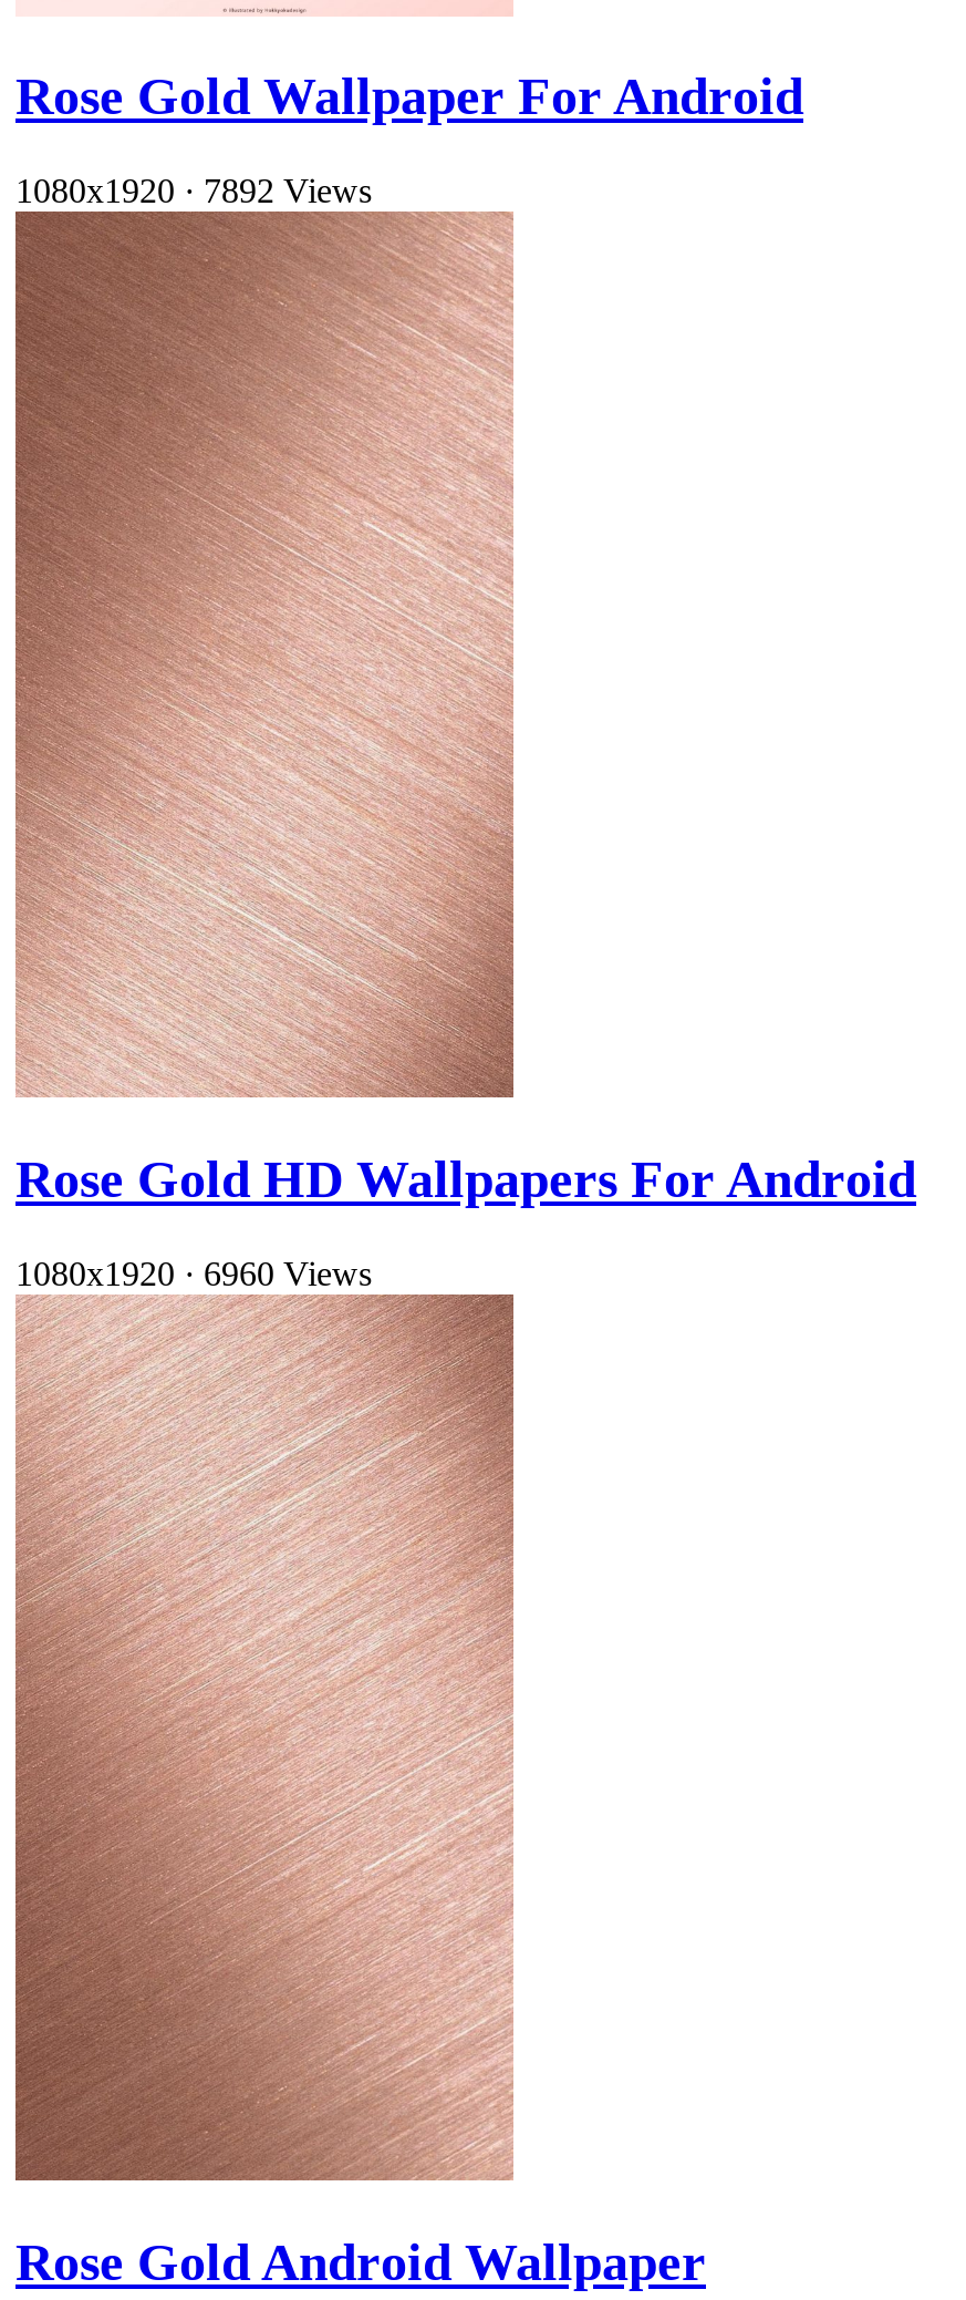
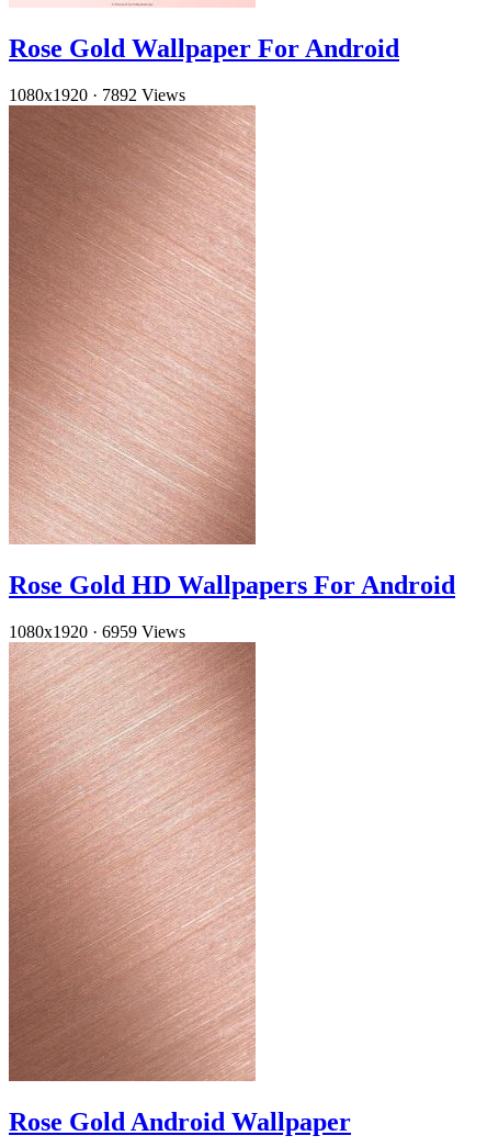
[15,1255,372,1292] 1080x1920 · 6960 Views -> [9,622,185,641] 1080x1920 · 6959 Views

